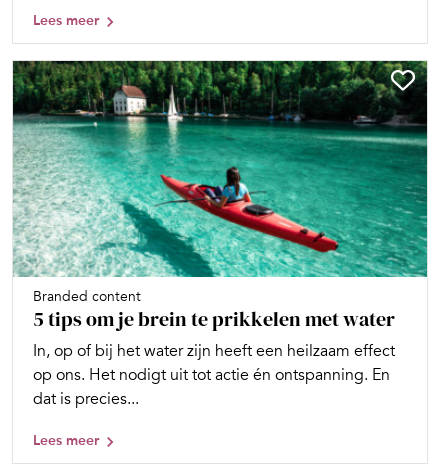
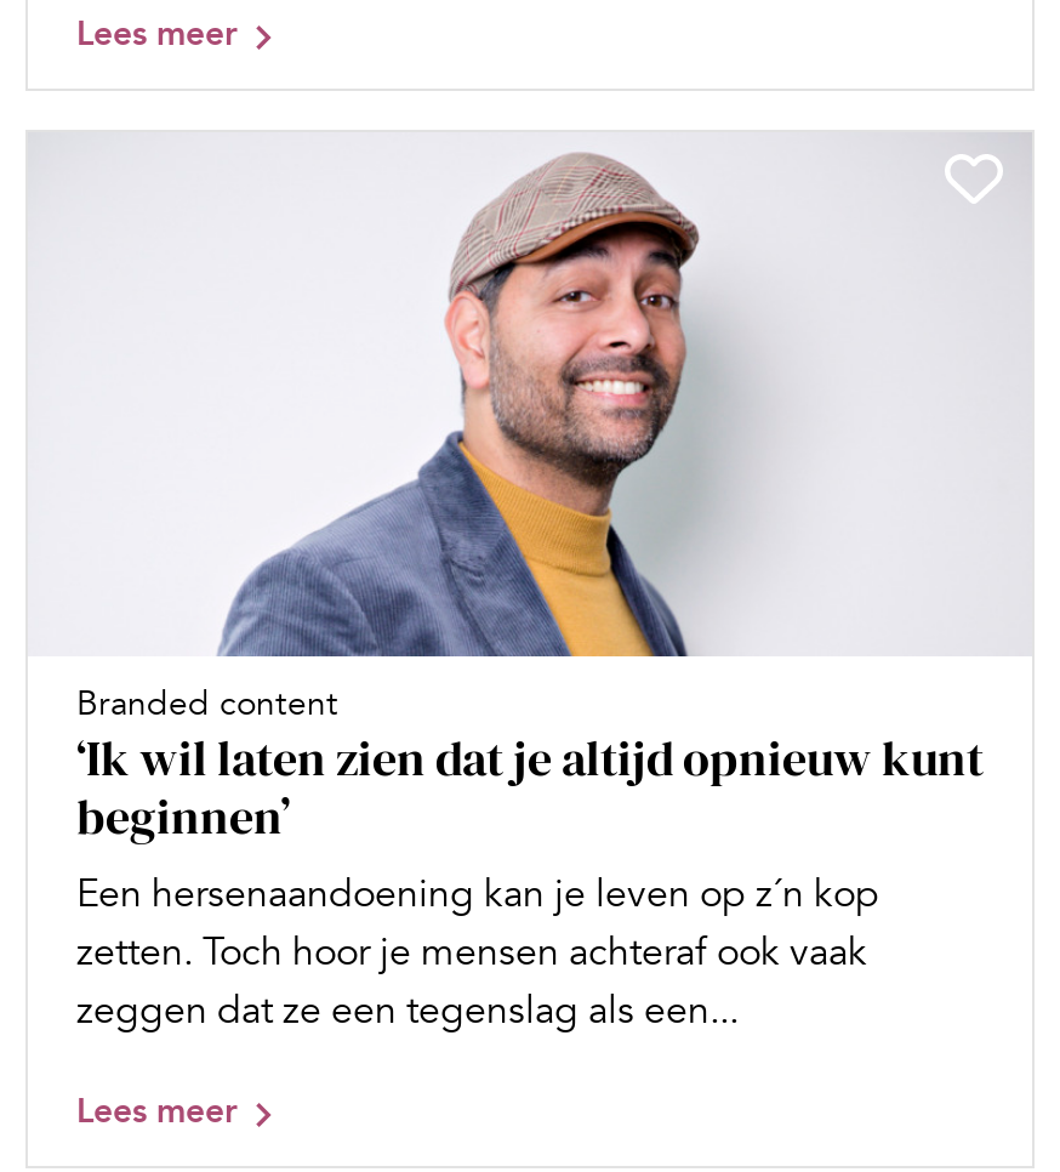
[12,60,428,409] [image] | 5 tips om je brein te prikkelen met water | In, op of bij het water zijn heeft een heilzaam effect | op ons. Het nodigt uit tot actie én ontspanning. En | dat is precies... -> [28,132,1032,1035] [image] | ‘Ik wil laten zien dat je altijd opnieuw kunt | beginnen’ | Een hersenaandoening kan je leven op z´n kop | zetten. Toch hoor je mensen achteraf ook vaak | zeggen dat ze een tegenslag als een...

